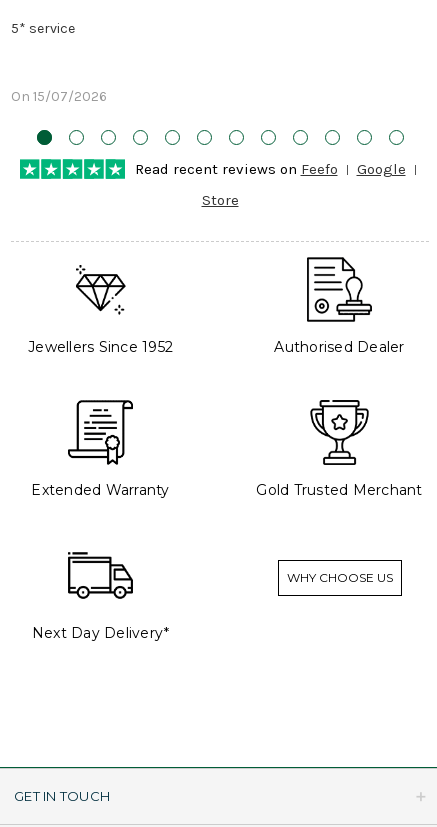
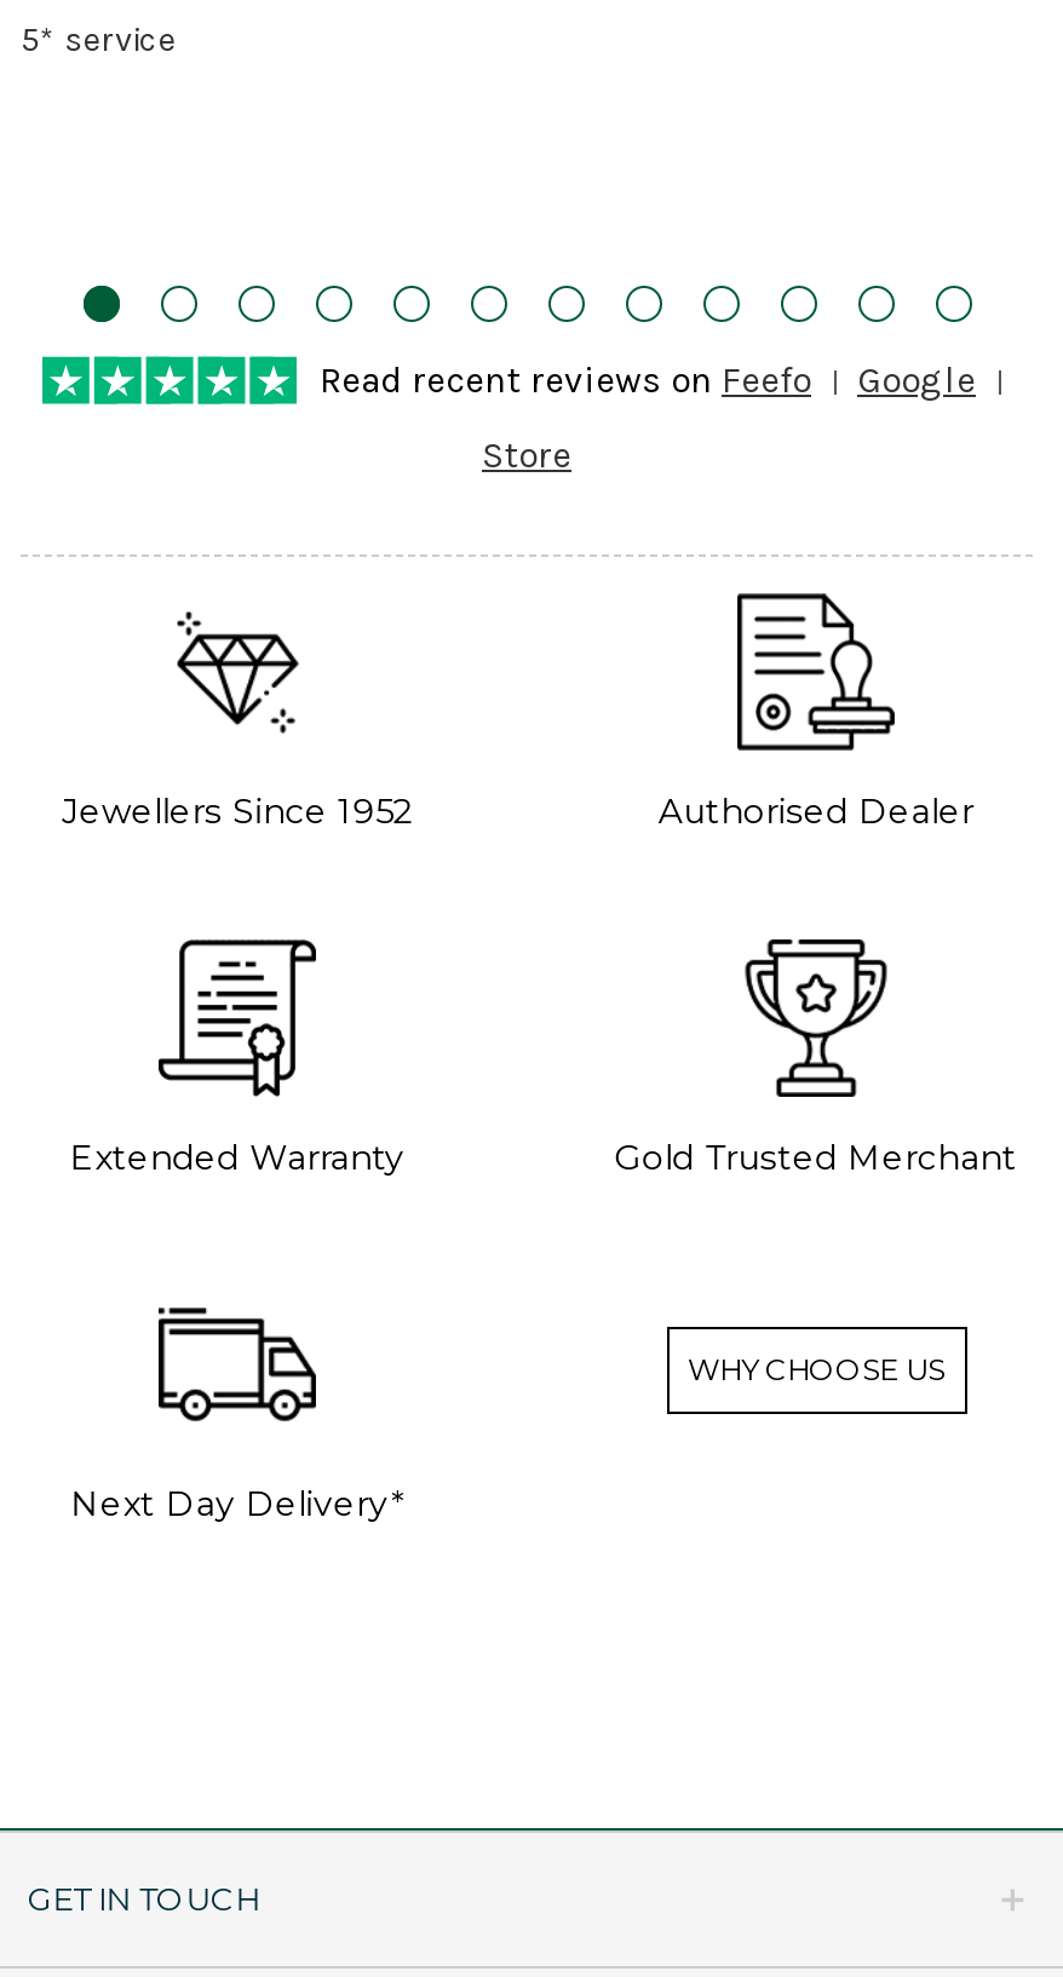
[11,88,107,105] On 15/07/2026 -> none

